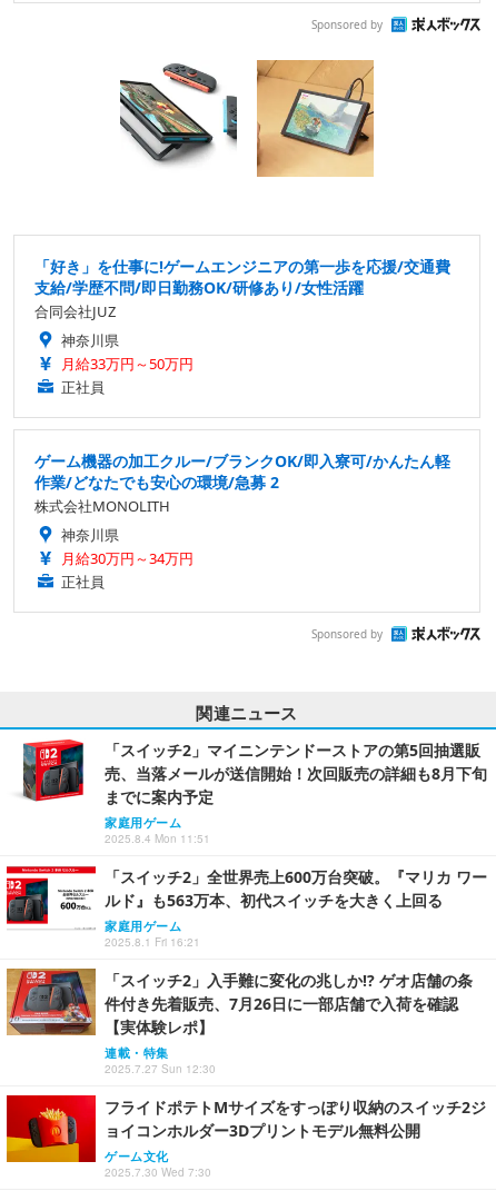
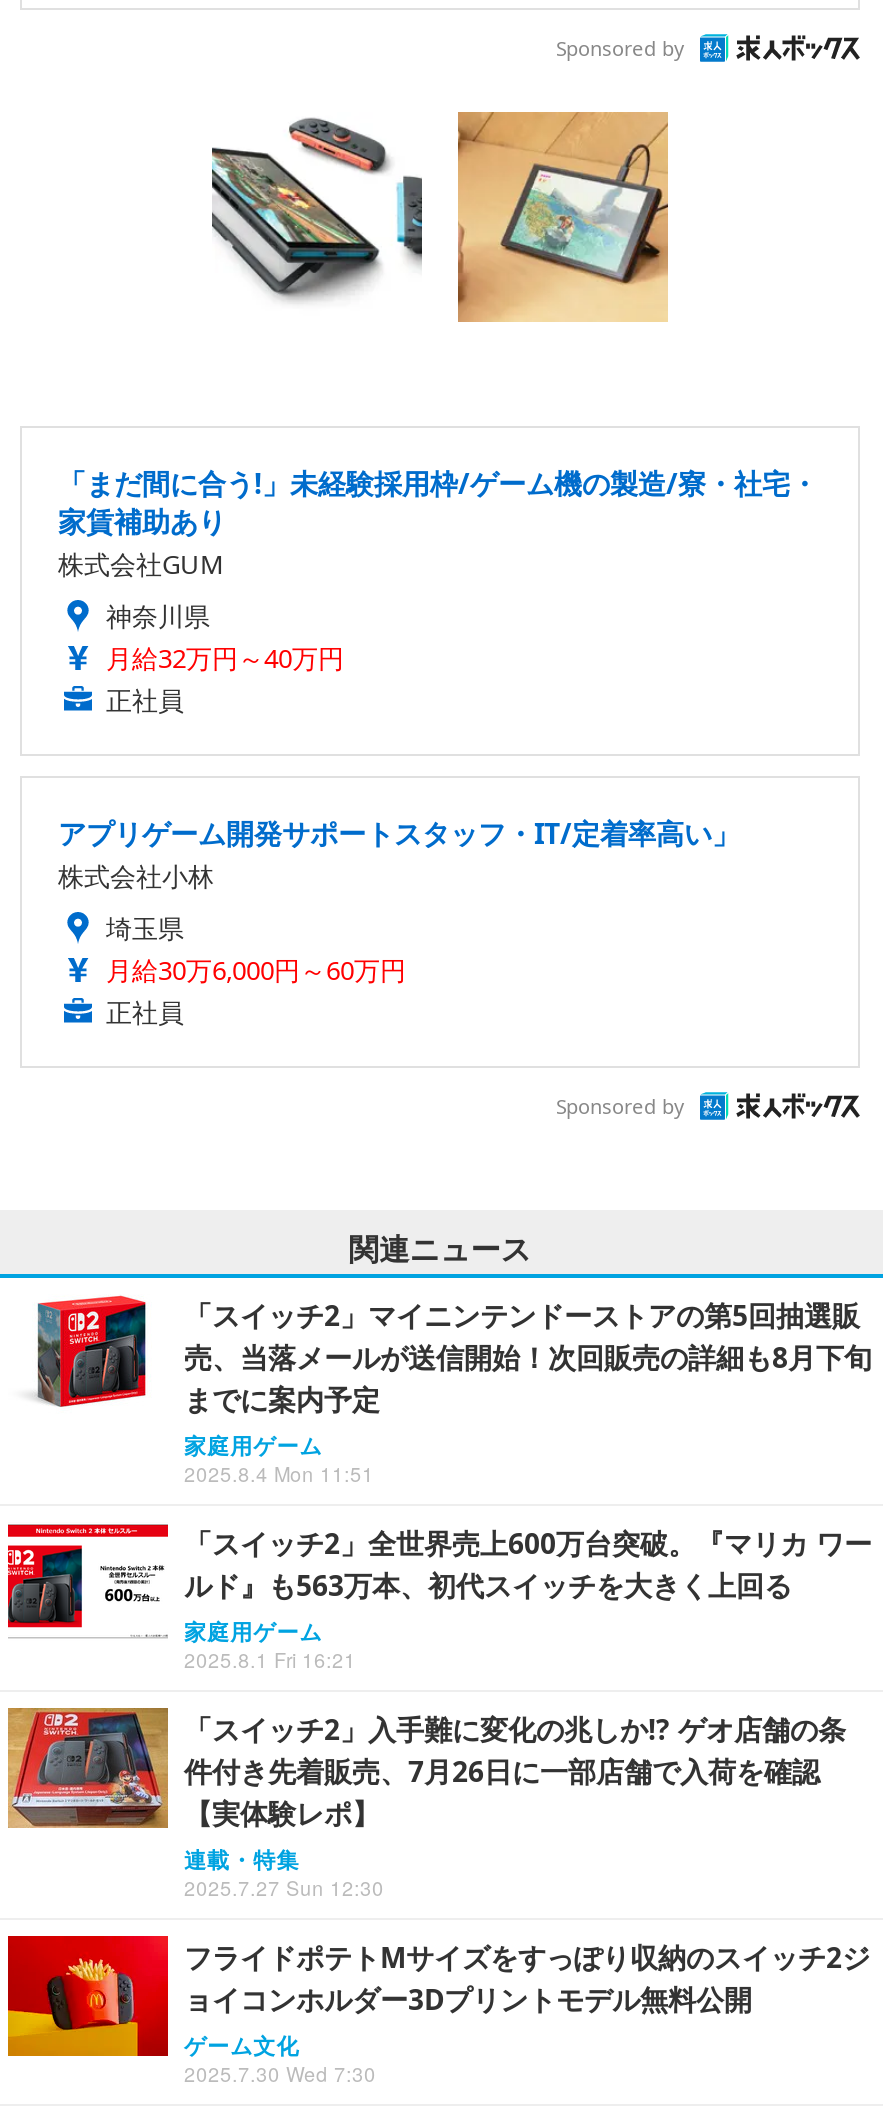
[34,255,450,321] 「好き」を仕事に!ゲームエンジニアの第一歩を応援/交通費 | 支給/学歴不問/即日勤務OK/研修あり/女性活躍 | 合同会社JUZ -> [58,463,818,581] 「まだ間に合う!」未経験採用枠/ゲーム機の製造/寮・社宅・ | 家賃補助あり | 株式会社GUM
[61,353,194,373] 月給33万円～50万円 -> [106,639,344,675] 月給32万円～40万円
[34,450,450,568] ゲーム機器の加工クルー/ブランクOK/即入寮可/かんたん軽 | 作業/どなたでも安心の環境/急募 2 | 株式会社MONOLITH | 神奈川県 | 月給30万円～34万円 -> [58,813,740,987] アプリゲーム開発サポートスタッフ・IT/定着率高い」 | 株式会社小林 | 埼玉県 | 月給30万6,000円～60万円

